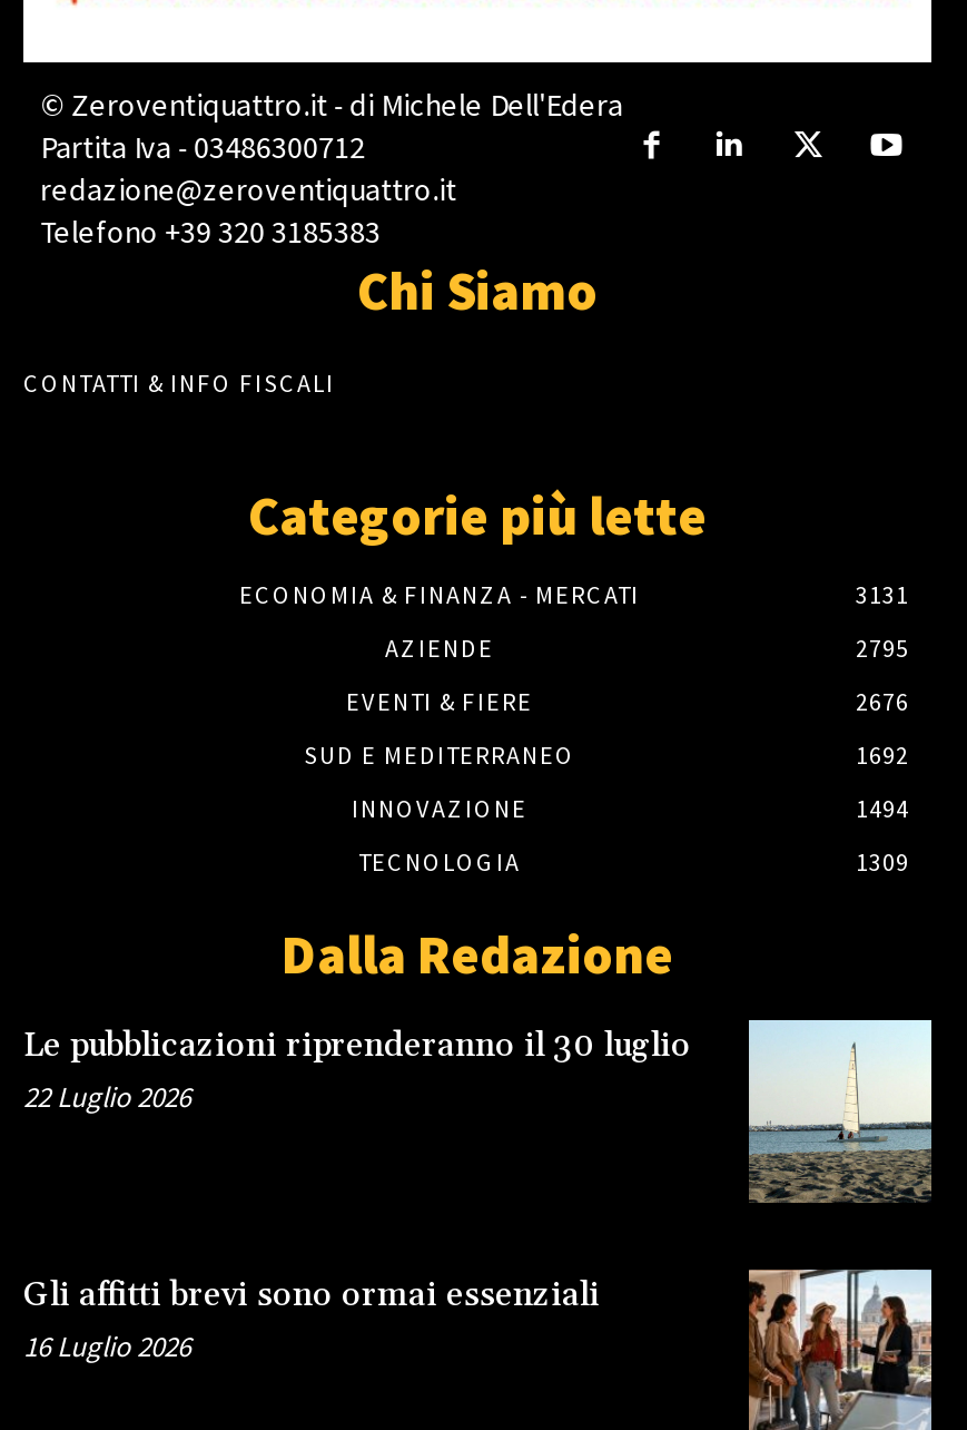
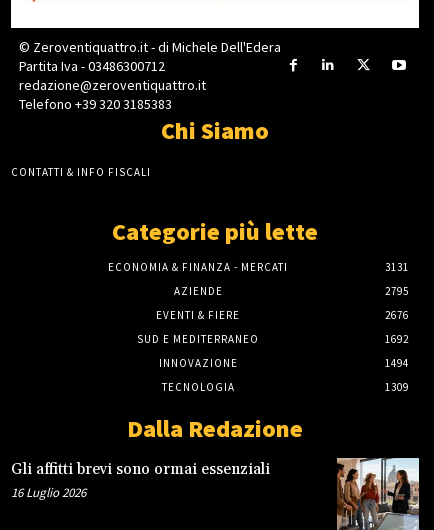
[23,1018,934,1205] [image] | Le pubblicazioni riprenderanno il 30 luglio | 22 Luglio 2026 -> none

